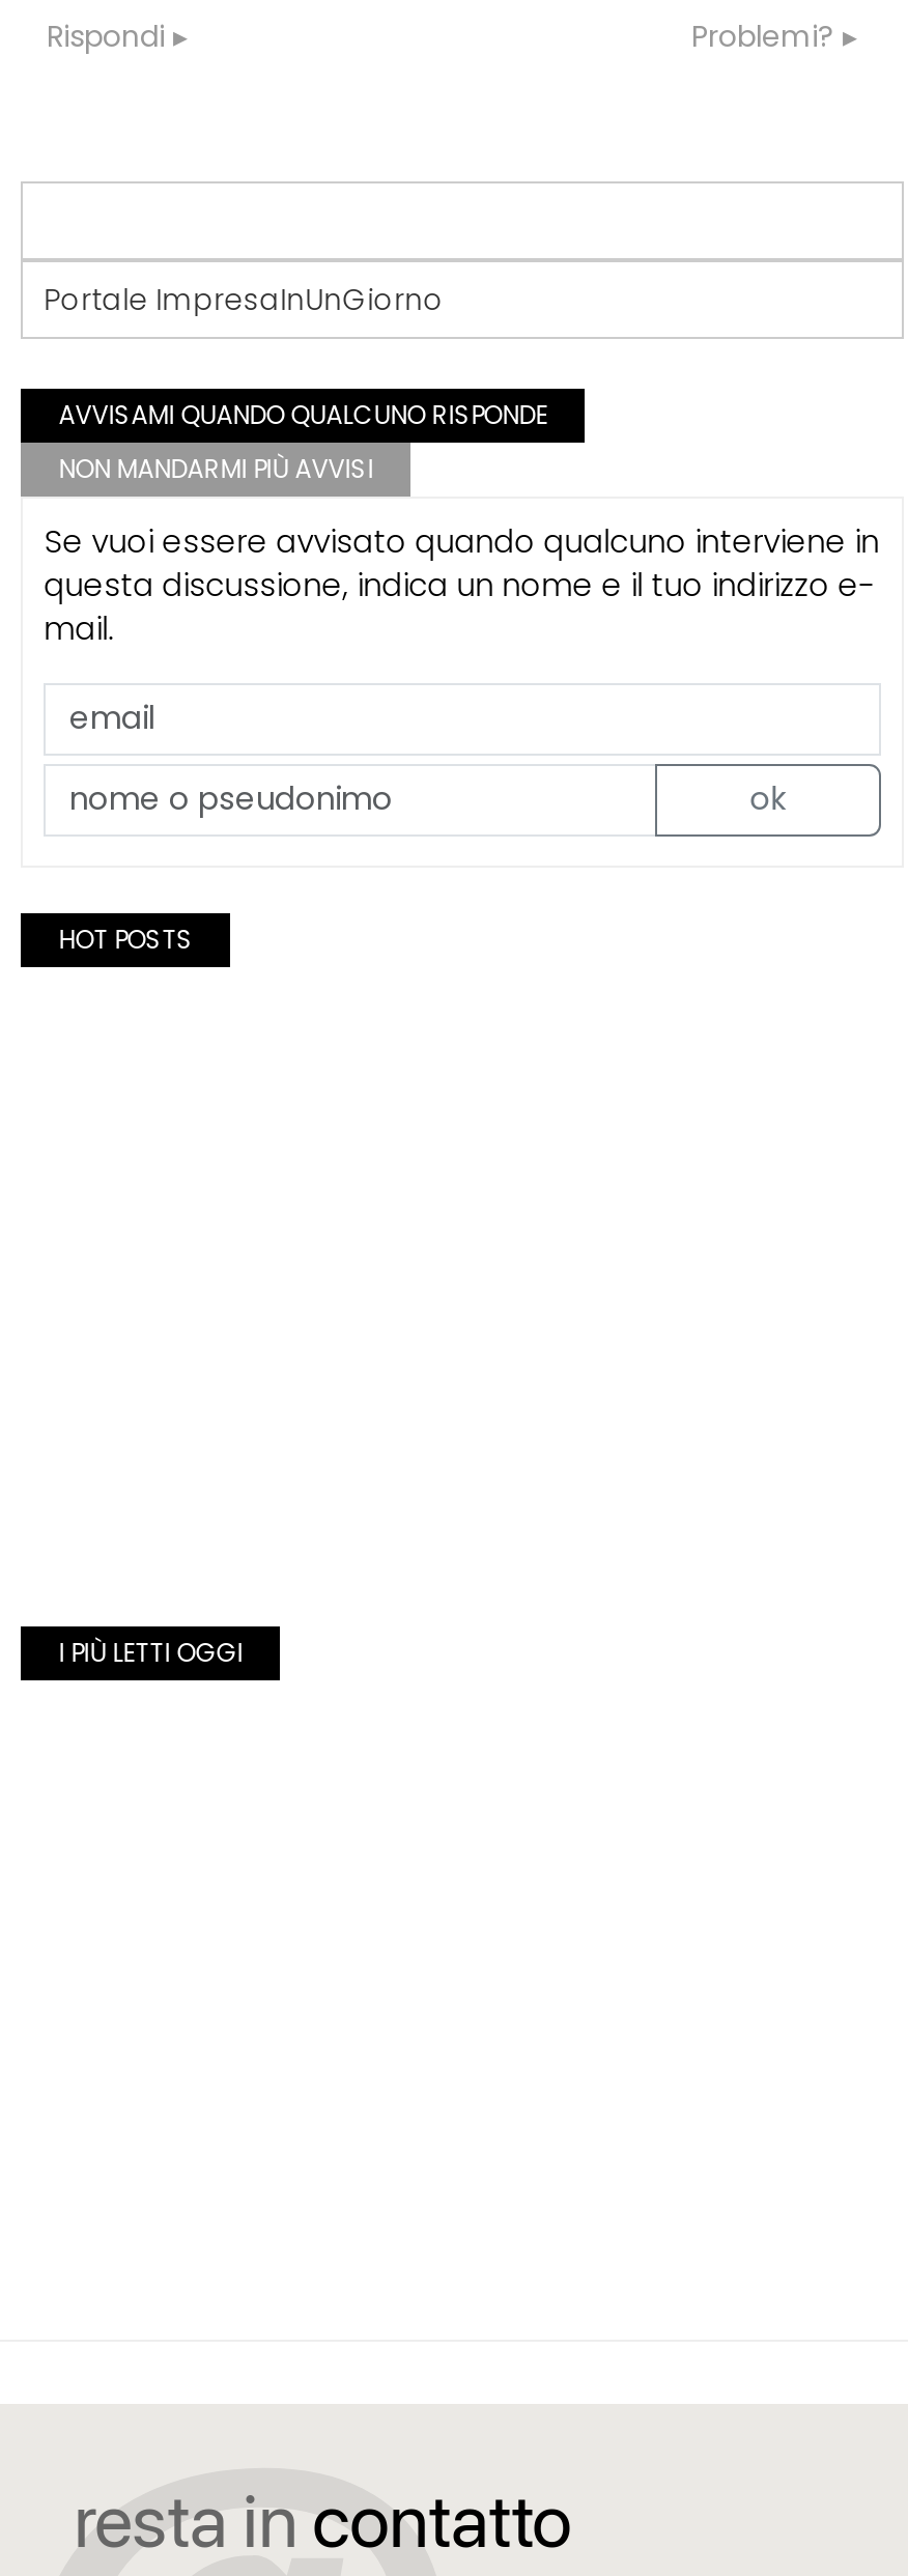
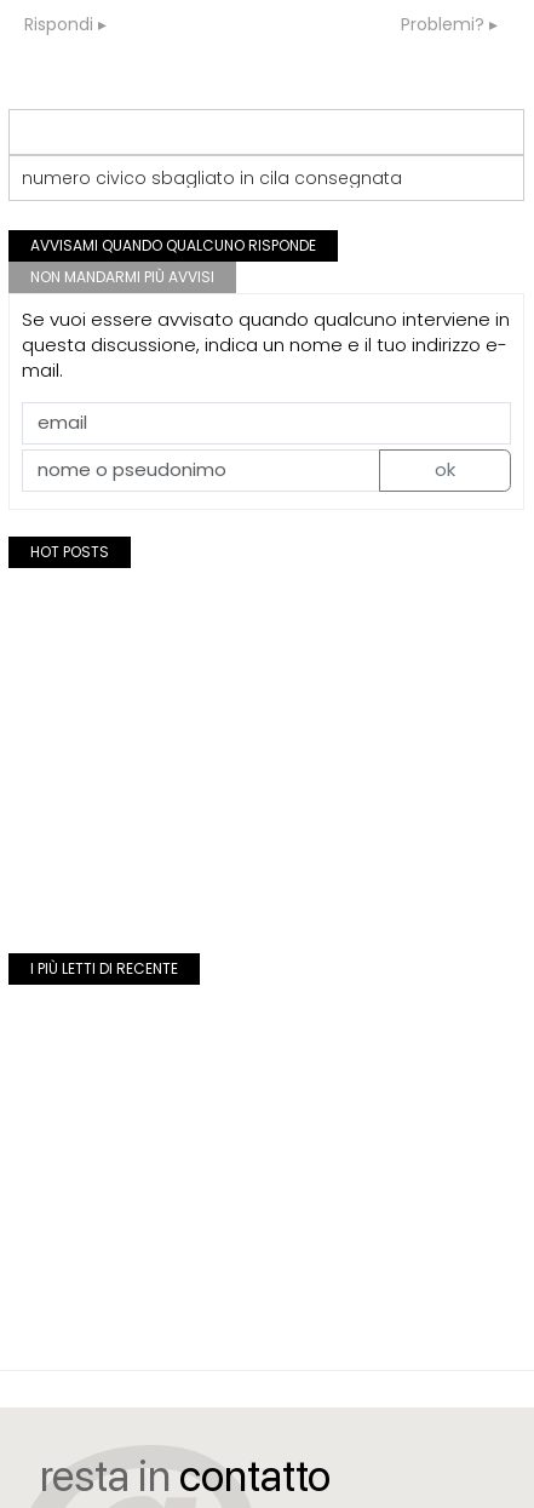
[44,278,444,320] Portale ImpresaInUnGiorno -> [22,166,402,190] numero civico sbagliato in cila consegnata
[58,1635,243,1670] I PIÙ LETTI OGGI -> [31,958,178,979] I PIÙ LETTI DI RECENTE

